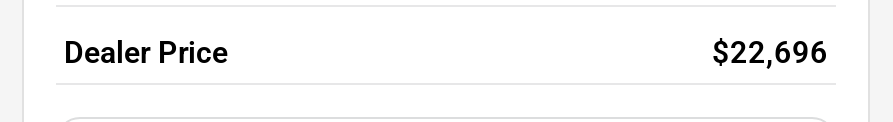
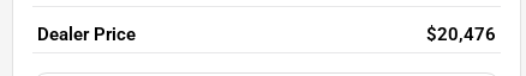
[712,34,828,70] $22,696 -> [426,24,496,45] $20,476

